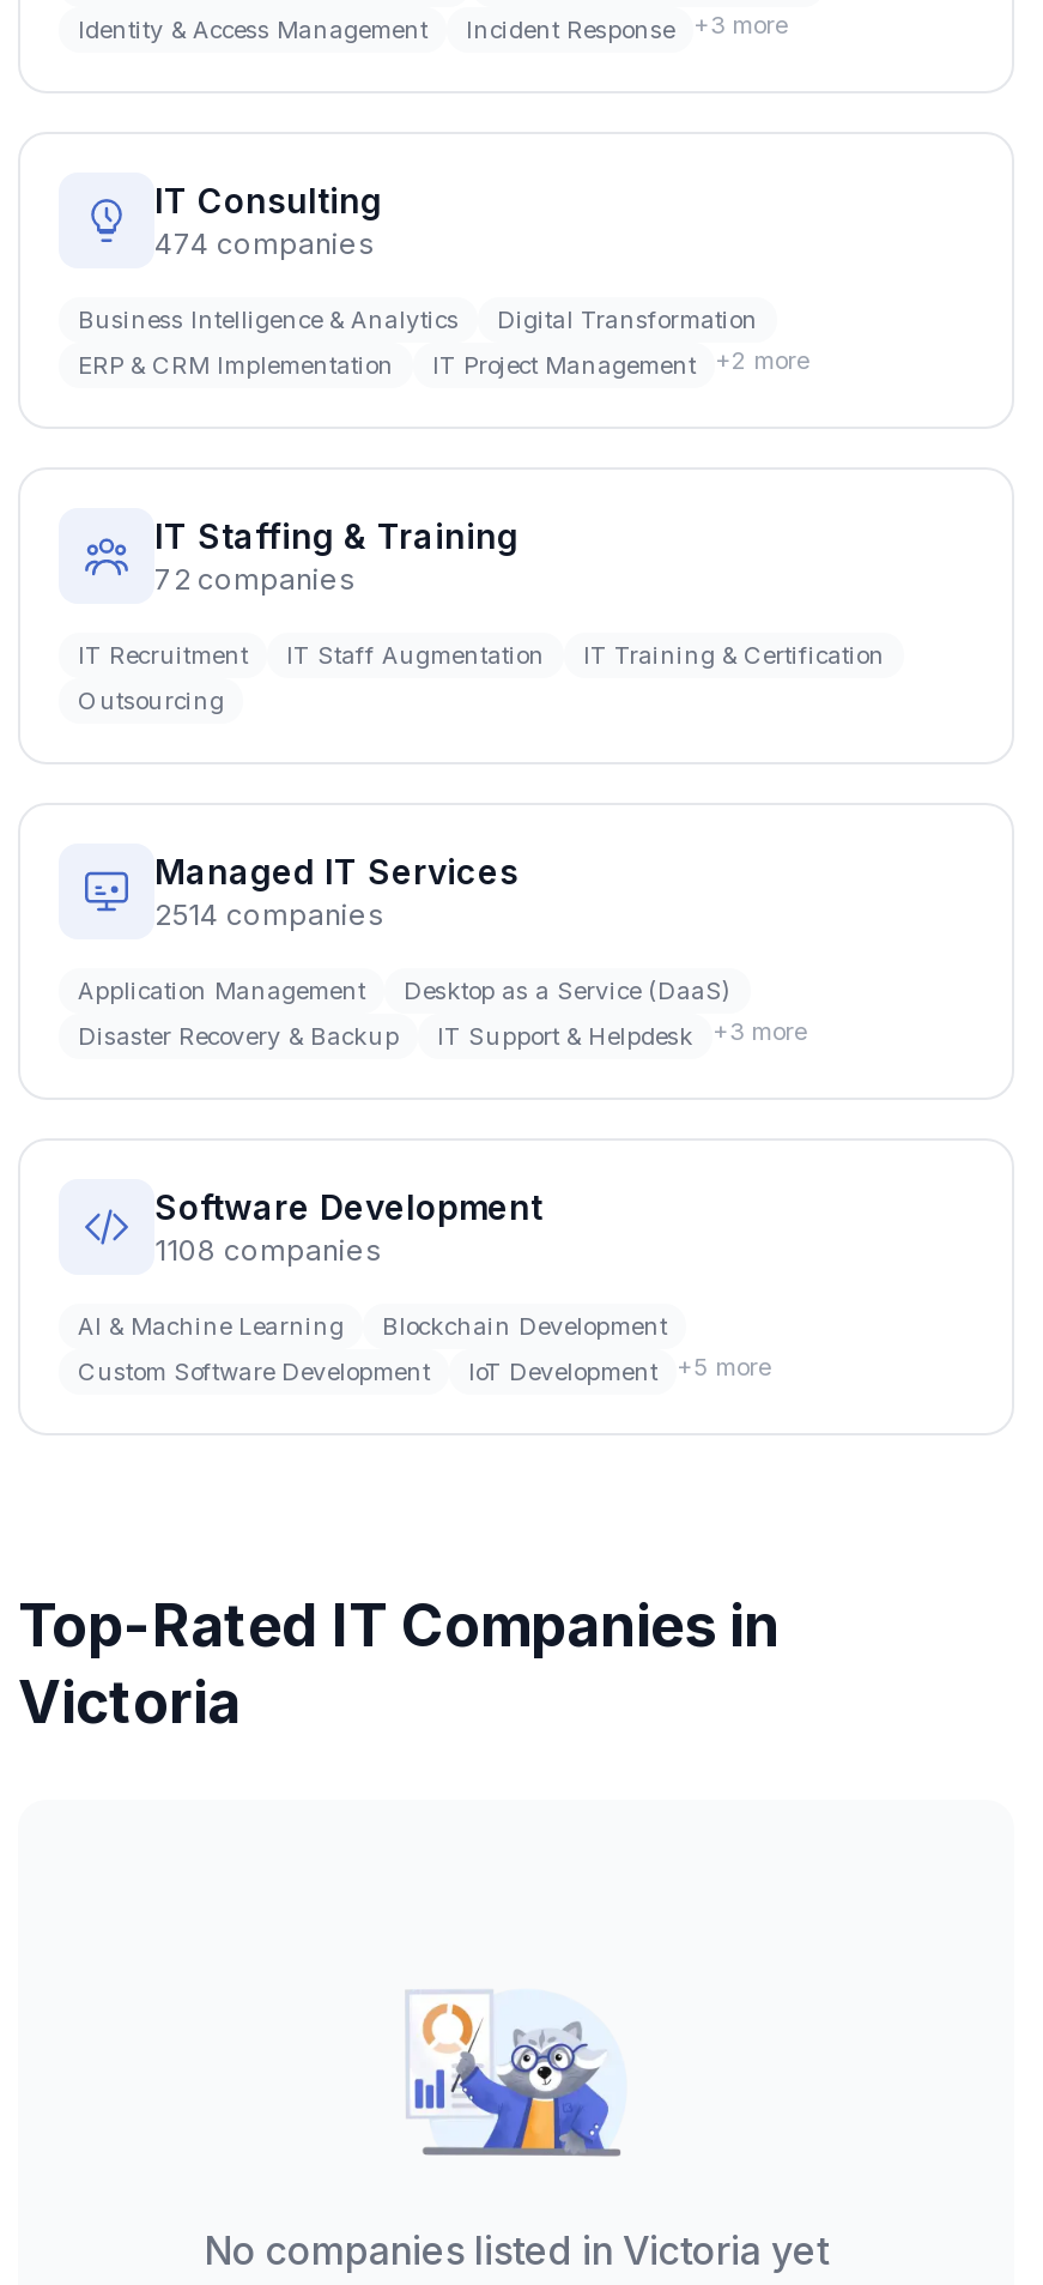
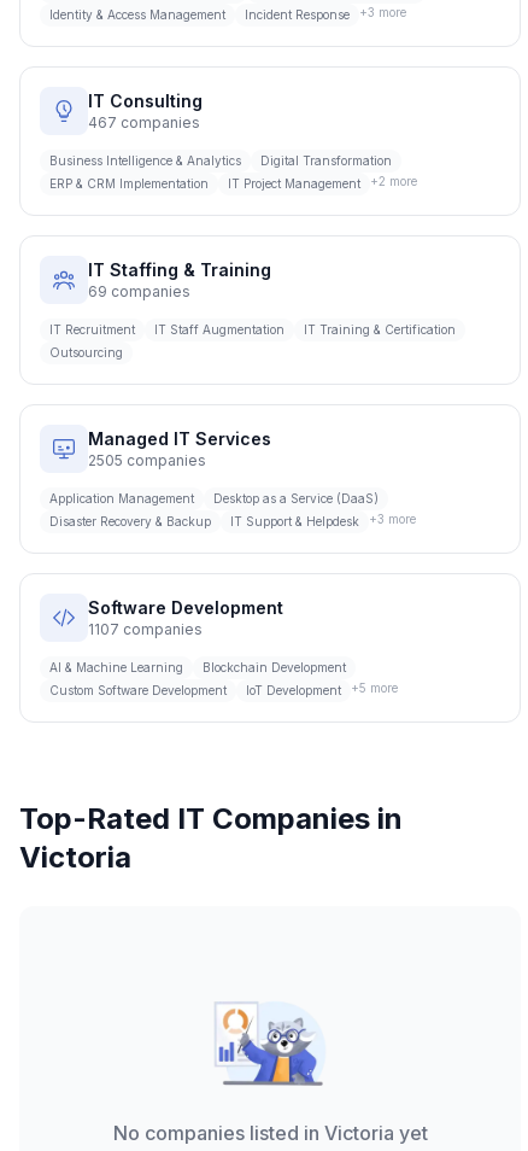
[154,225,375,261] 474 companies -> [88,113,200,132] 467 companies
[154,561,356,597] 72 companies -> [88,282,190,300] 69 companies
[154,896,384,932] 2514 companies -> [88,451,206,469] 2505 companies
[154,1232,382,1268] 1108 companies -> [88,620,203,638] 1107 companies

